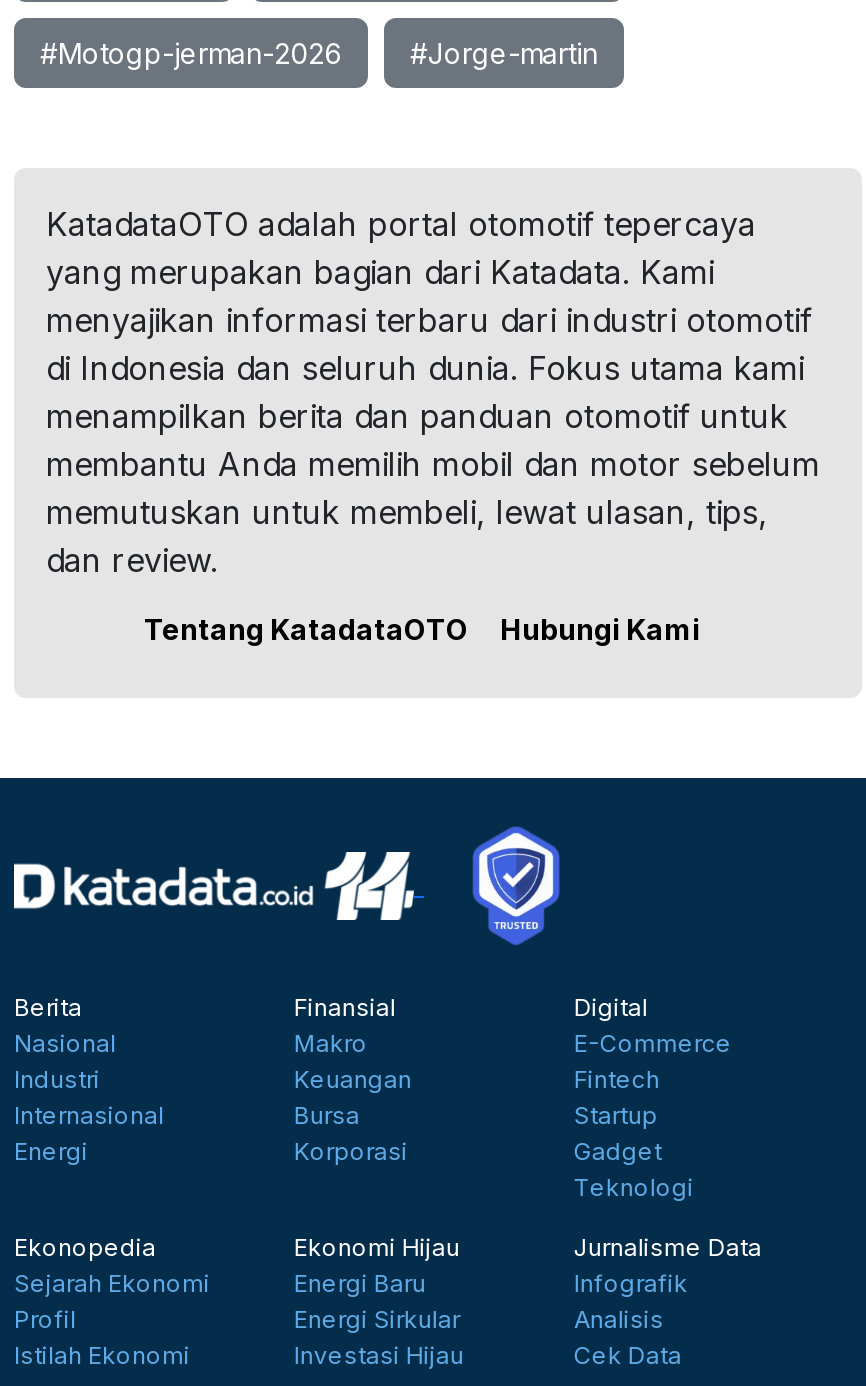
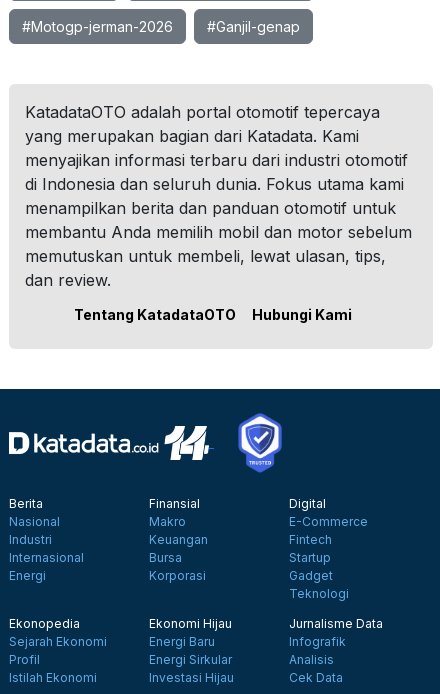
[410,36,598,70] #Jorge-martin -> [207,18,300,35] #Ganjil-genap

